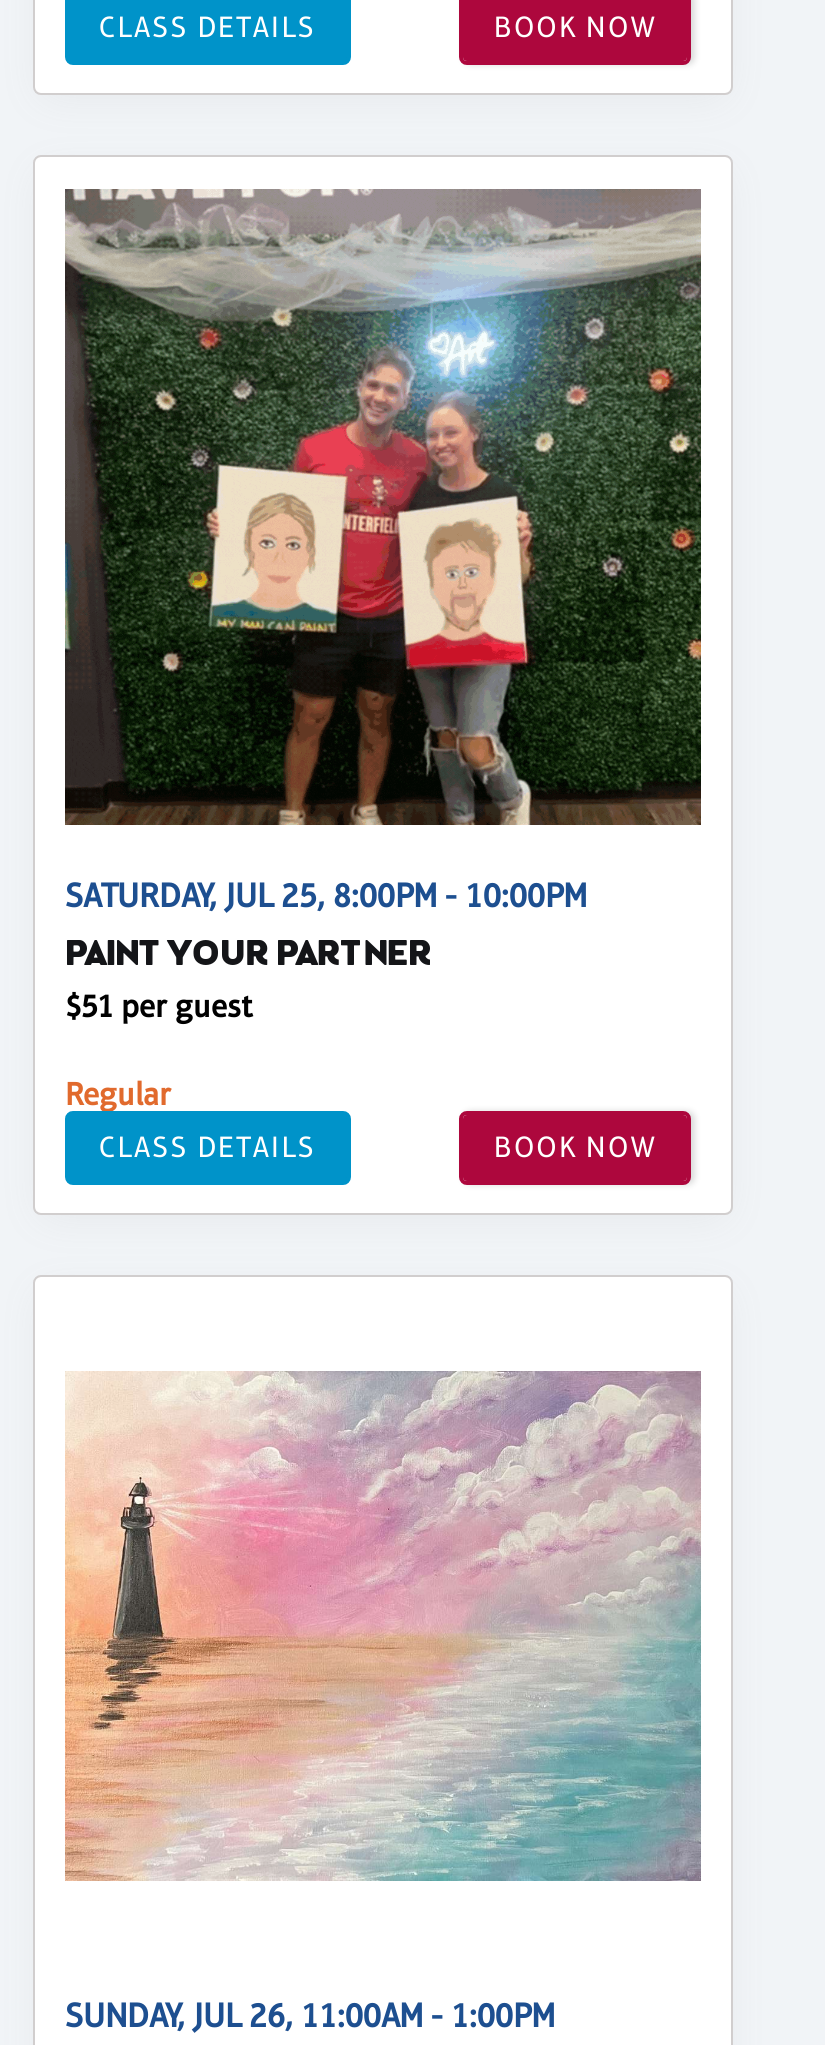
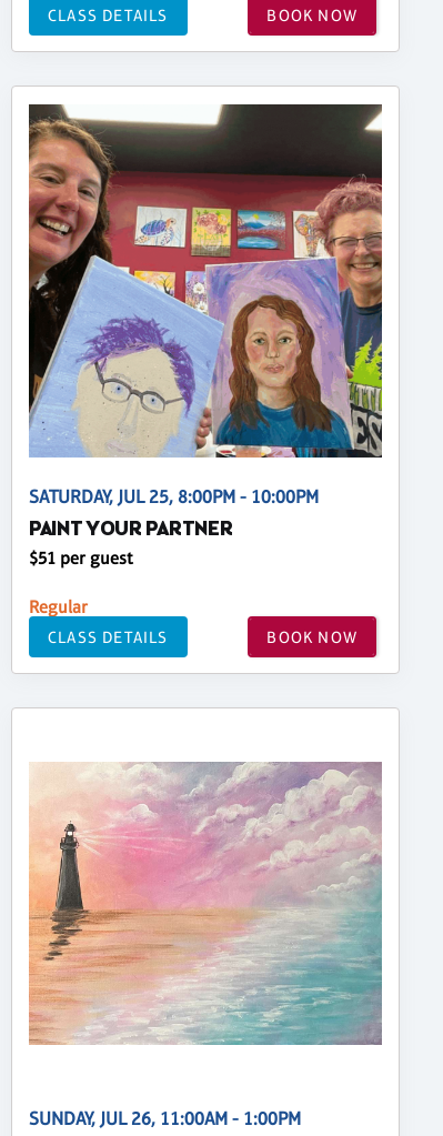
[63,187,703,827] [image] -> [28,103,383,459] [image]

